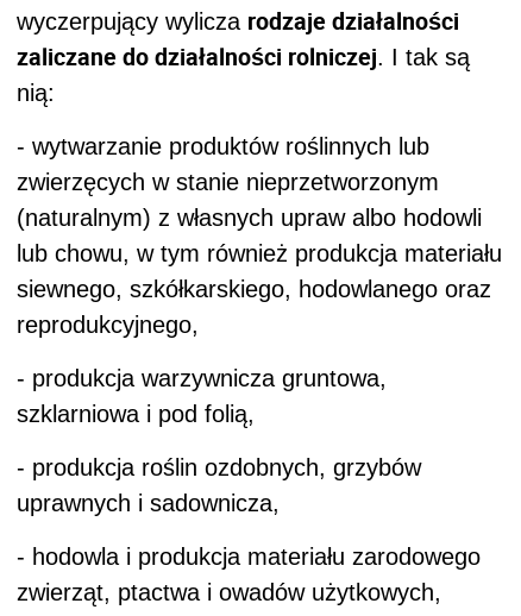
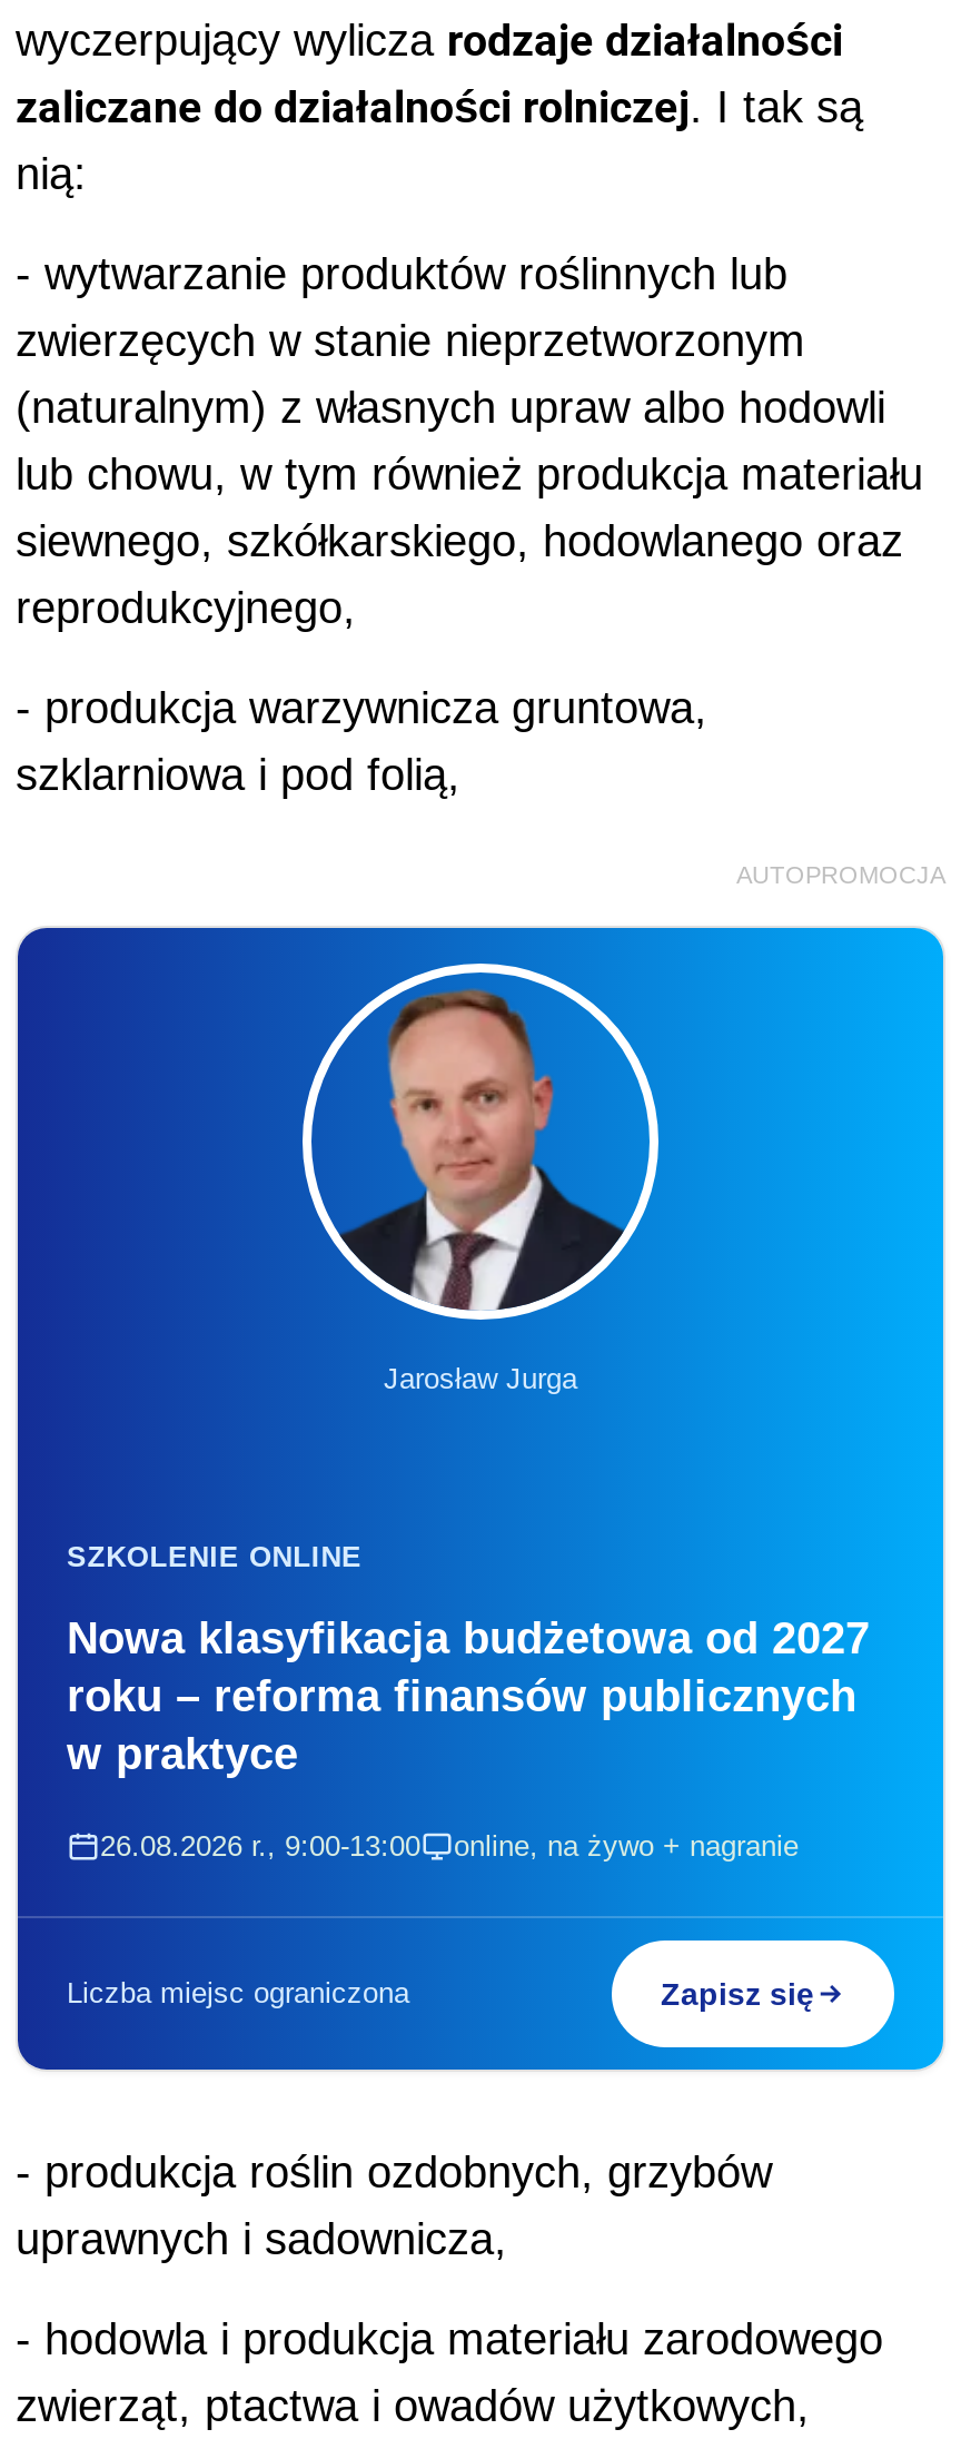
none -> [16,926,945,2072] [image] | Jarosław Jurga
none -> [67,1539,870,1862] SZKOLENIE ONLINE | Nowa klasyfikacja budżetowa od 2027 | roku – reforma finansów publicznych | w praktyce | 26.08.2026 r., 9:00-13:00 | online, na żywo + nagranie
none -> [67,1976,814,2011] Liczba miejsc ograniczona | Zapisz się
none -> [736,861,945,887] AUTOPROMOCJA

